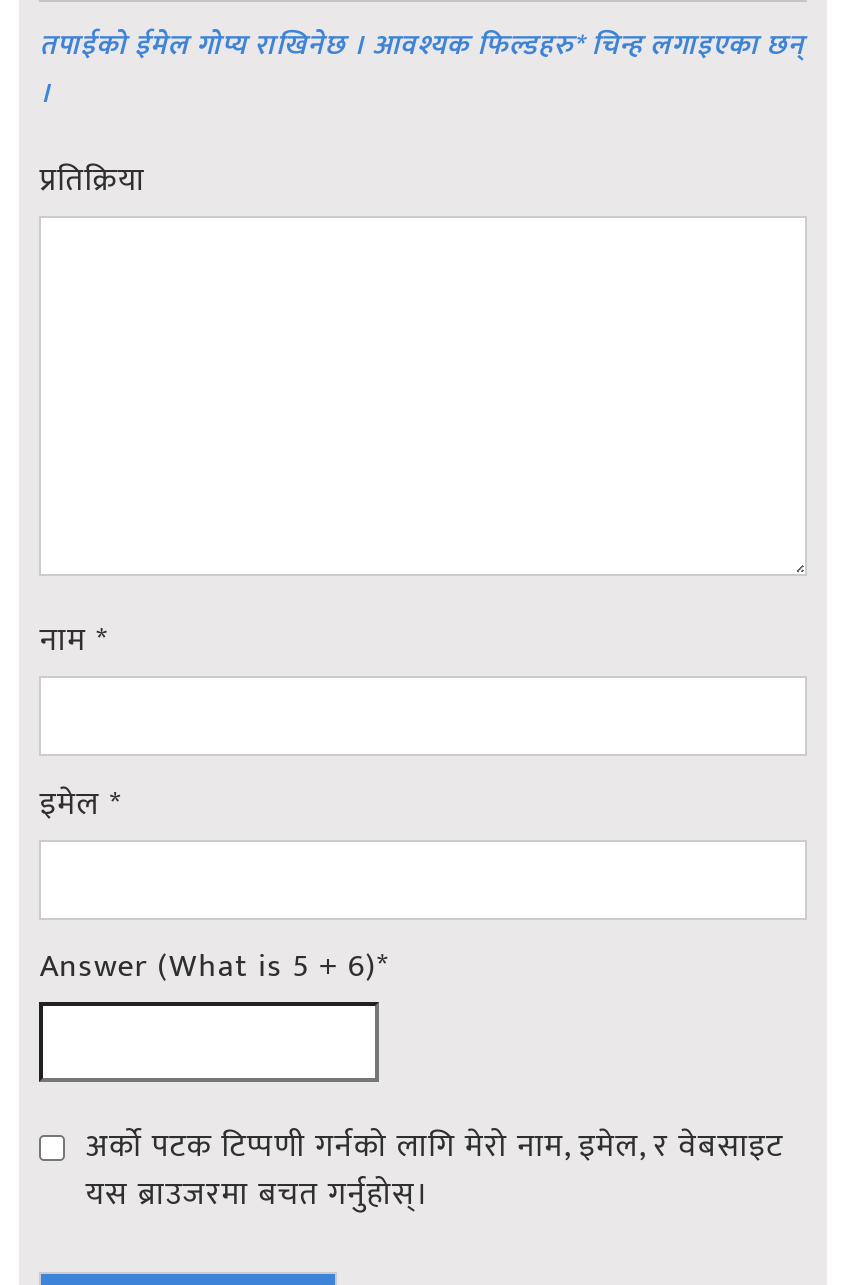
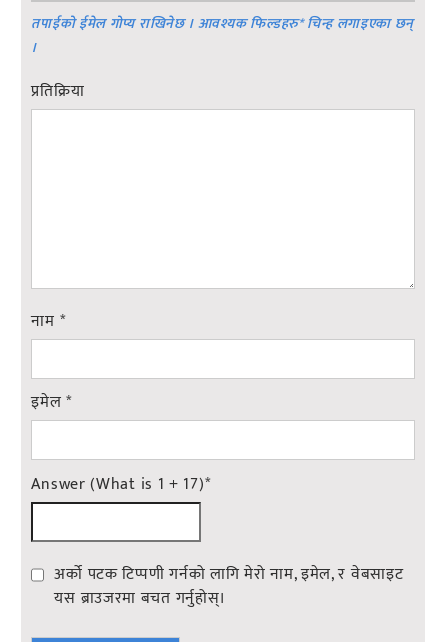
[40,941,388,995] Answer (What is 5 + 6)* -> [31,471,210,498] Answer (What is 1 + 17)*

